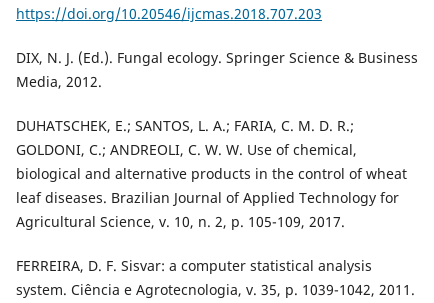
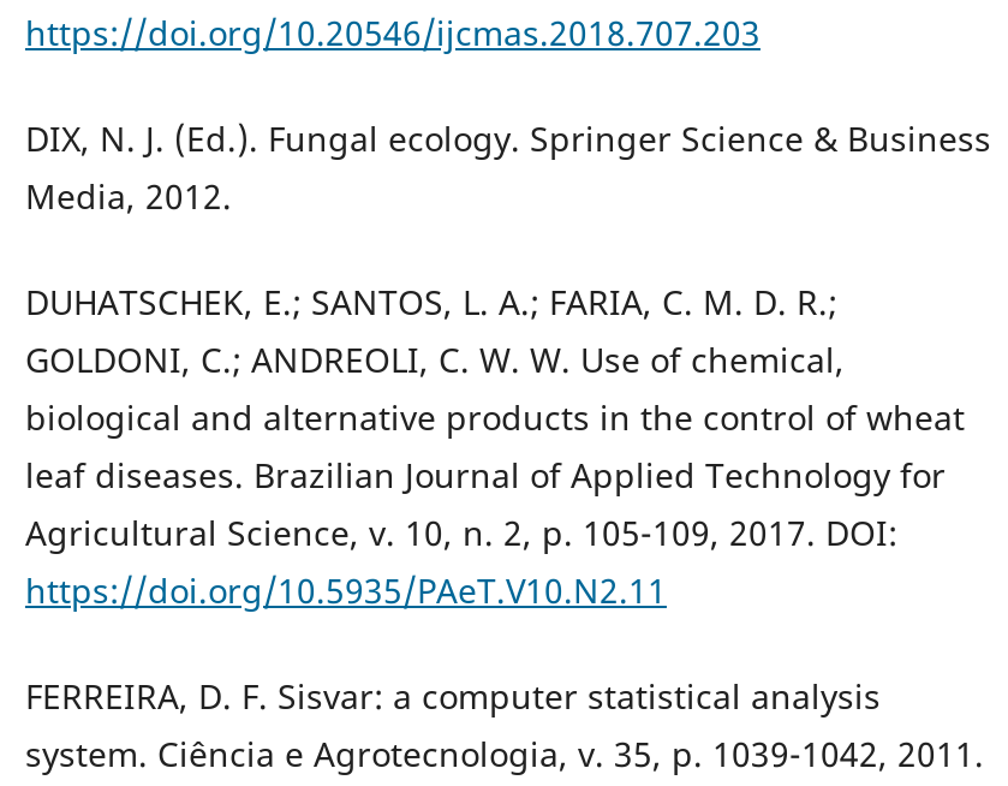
[16,212,345,231] Agricultural Science, v. 10, n. 2, p. 105-109, 2017. -> [25,510,897,613] Agricultural Science, v. 10, n. 2, p. 105-109, 2017. DOI: | https://doi.org/10.5935/PAeT.V10.N2.11

